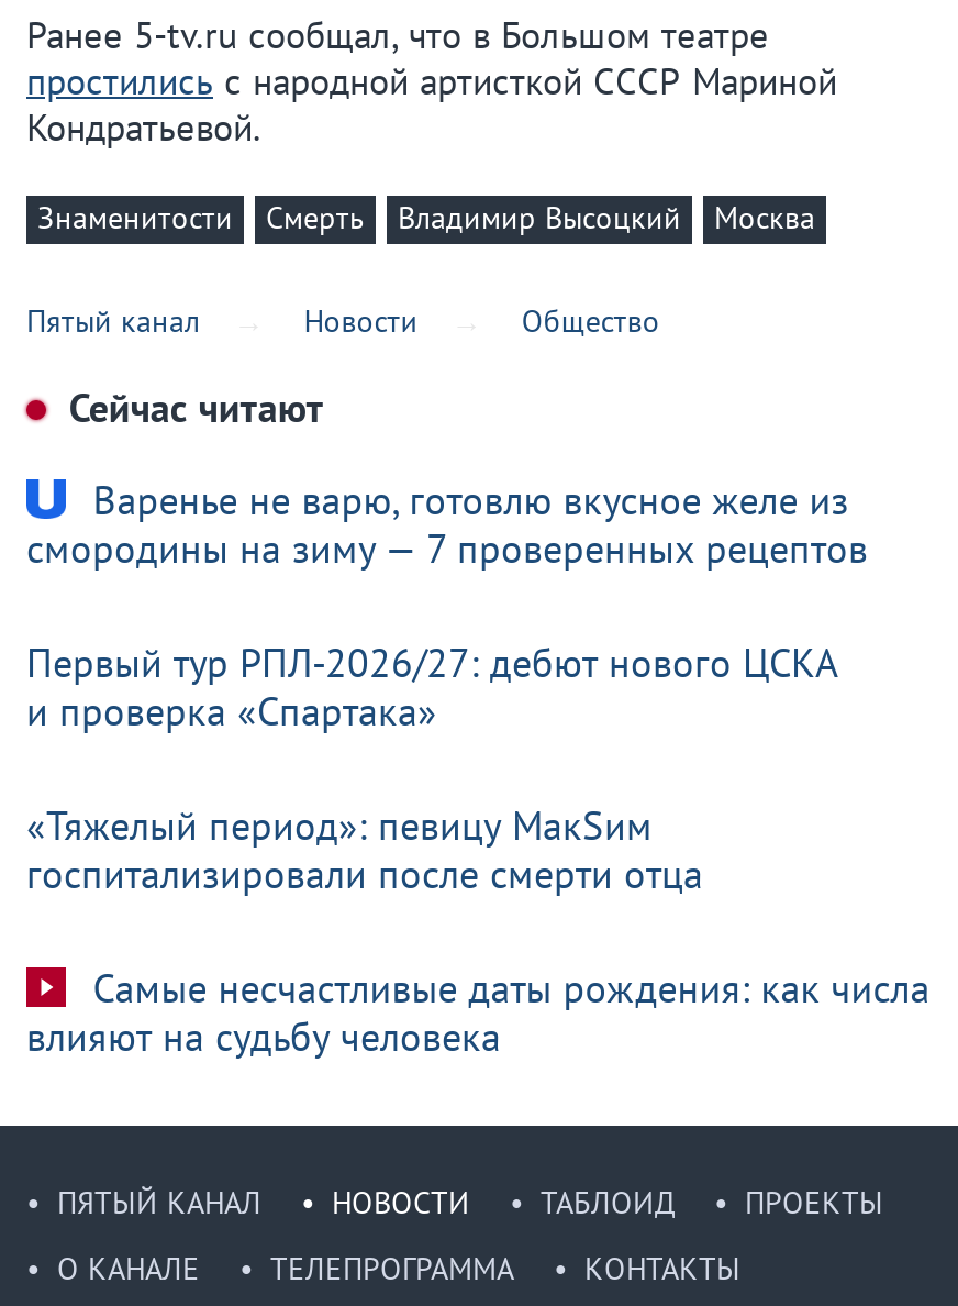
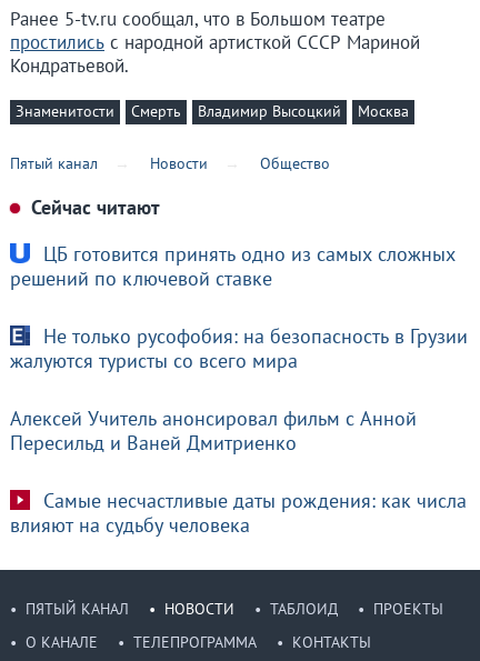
[26,474,868,573] Варенье не варю, готовлю вкусное желе из | смородины на зиму — 7 проверенных рецептов -> [10,241,456,291] ЦБ готовится принять одно из самых сложных | решений по ключевой ставке
[26,637,839,736] Первый тур РПЛ-2026/27: дебют нового ЦСКА | и проверка «Спартака» -> [10,323,468,373] Не только русофобия: на безопасность в Грузии | жалуются туристы со всего мира
[26,800,703,899] «Тяжелый период»: певицу МакSим | госпитализировали после смерти отца -> [10,405,417,455] Алексей Учитель анонсировал фильм с Анной | Пересильд и Ваней Дмитриенко

